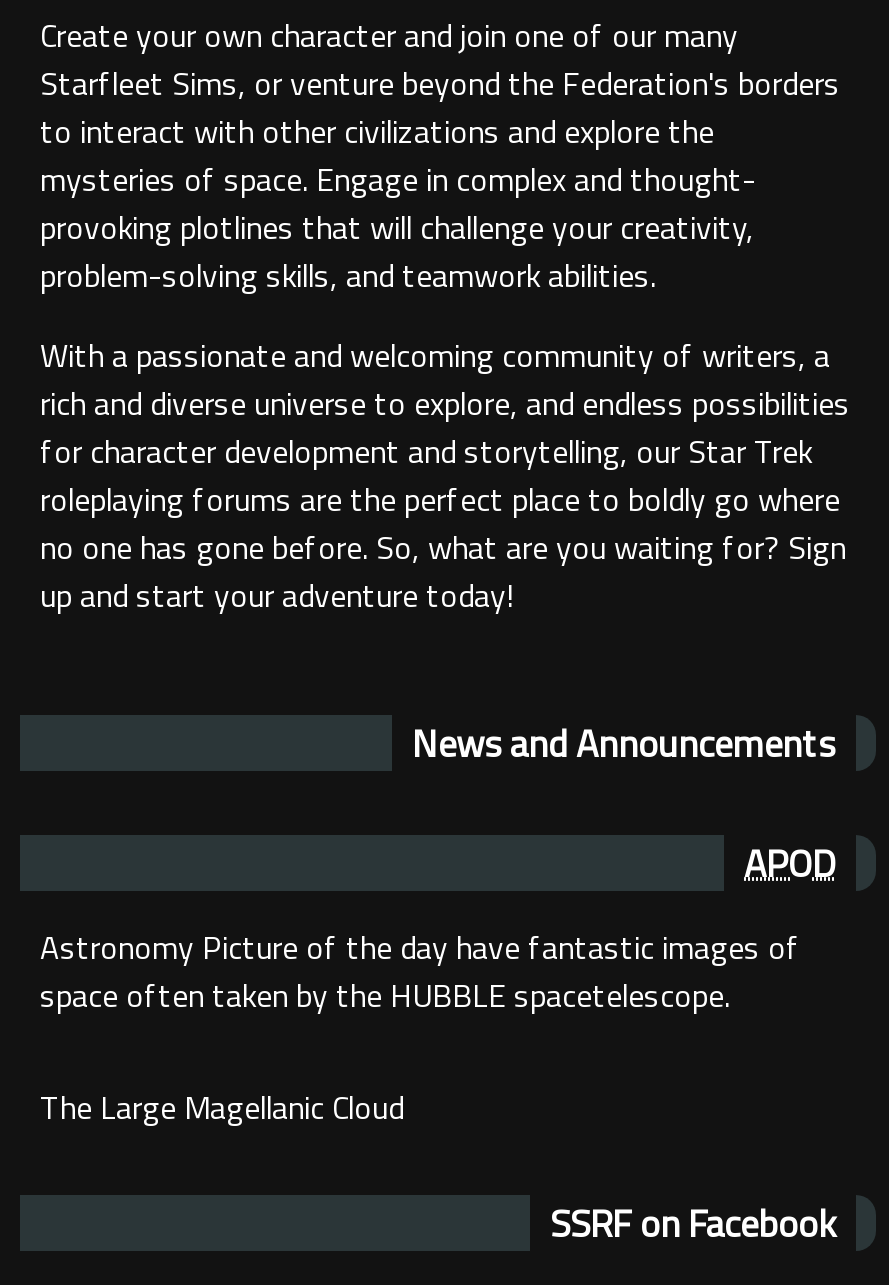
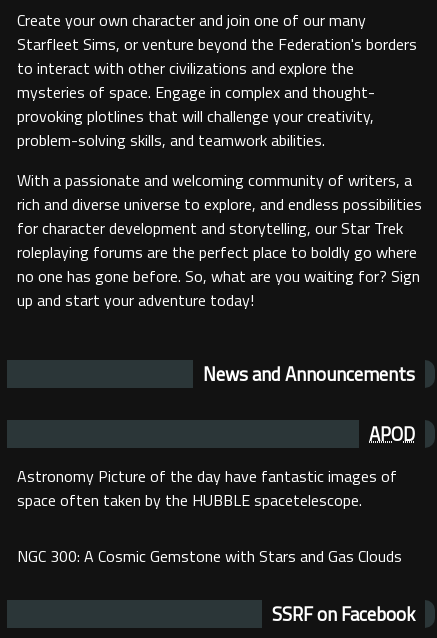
[40,1083,404,1131] The Large Magellanic Cloud -> [17,544,402,568] NGC 300: A Cosmic Gemstone with Stars and Gas Clouds

